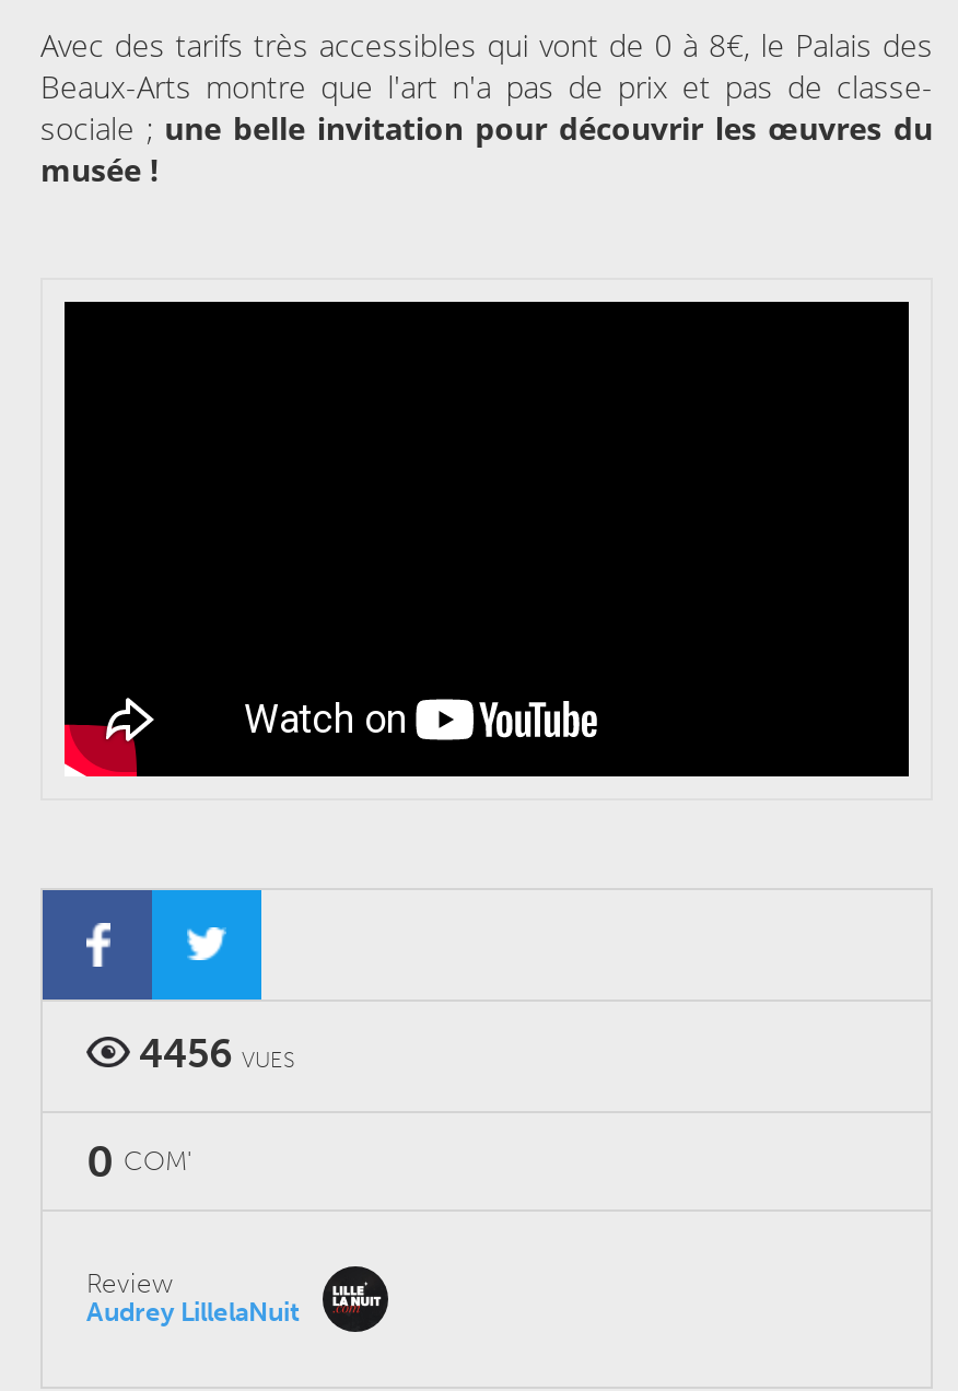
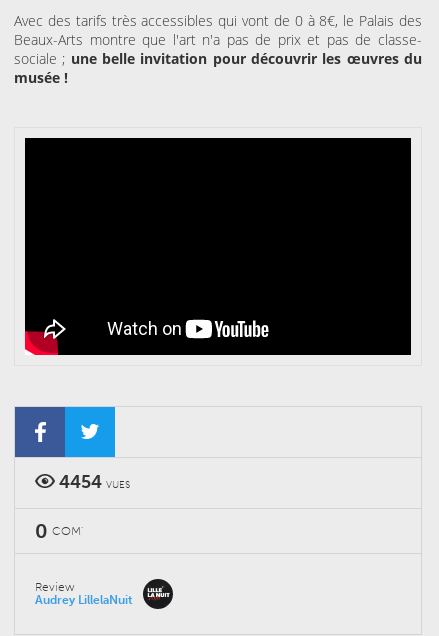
[139,1031,294,1079] 4456 VUES -> [59,471,130,493] 4454 VUES

